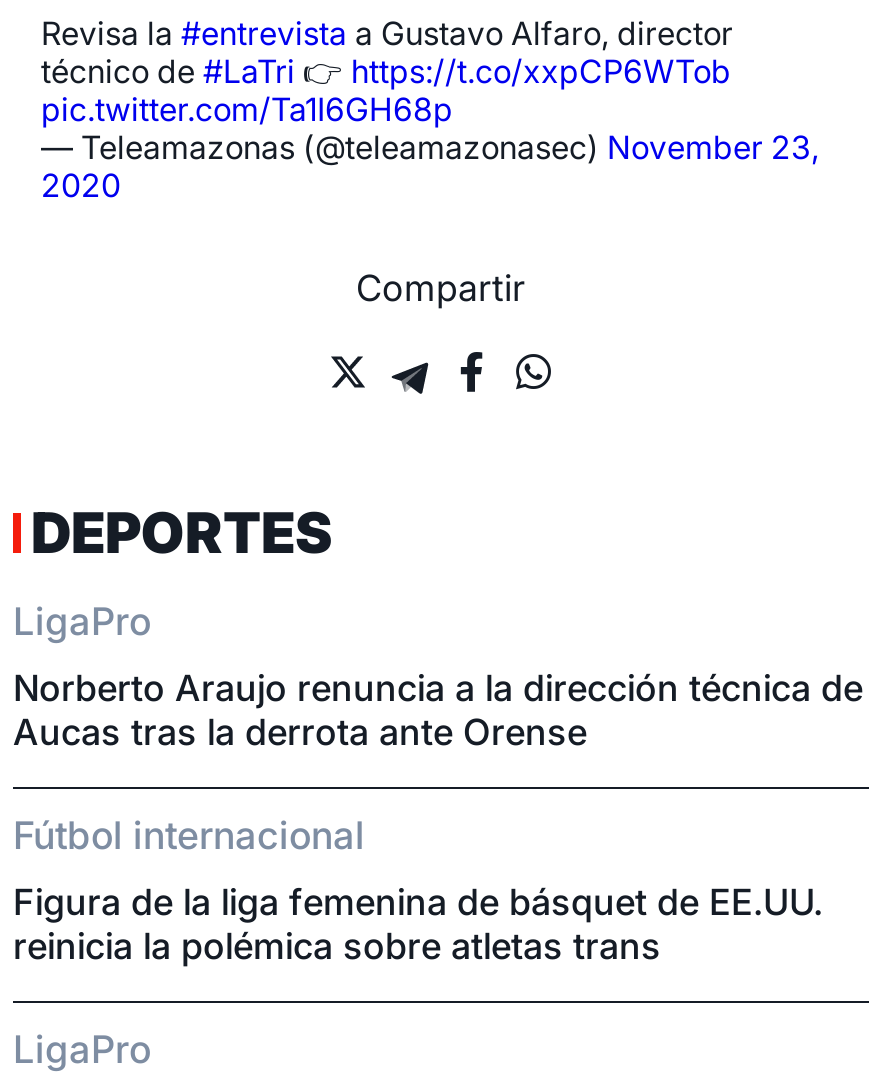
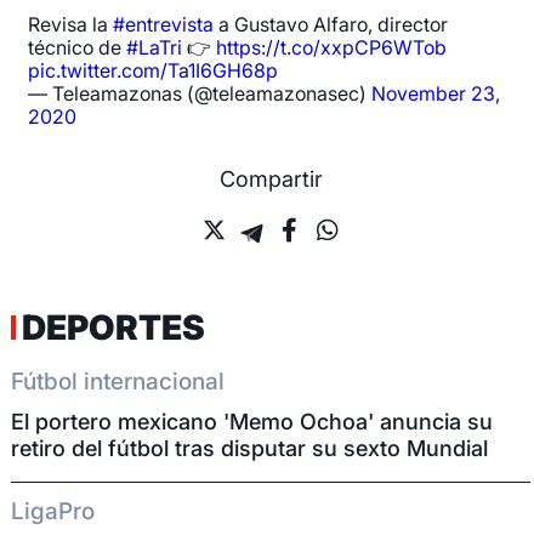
[13,600,863,754] LigaPro | Norberto Araujo renuncia a la dirección técnica de | Aucas tras la derrota ante Orense -> none
[13,882,823,968] Figura de la liga femenina de básquet de EE.UU. | reinicia la polémica sobre atletas trans -> [11,409,493,462] El portero mexicano 'Memo Ochoa' anuncia su | retiro del fútbol tras disputar su sexto Mundial

